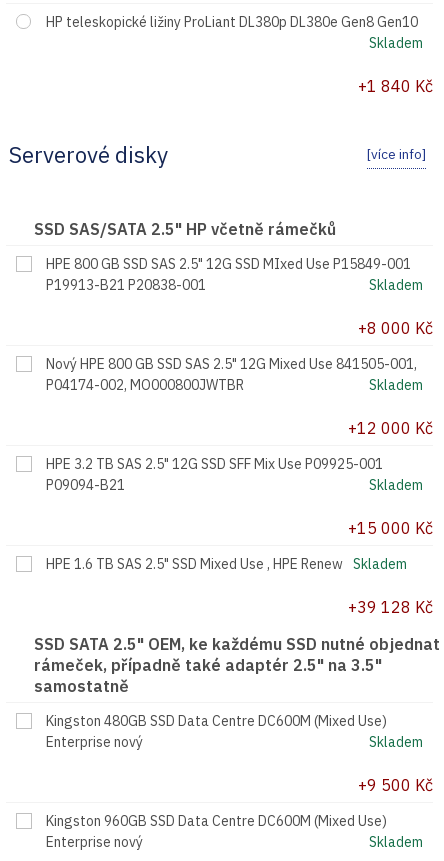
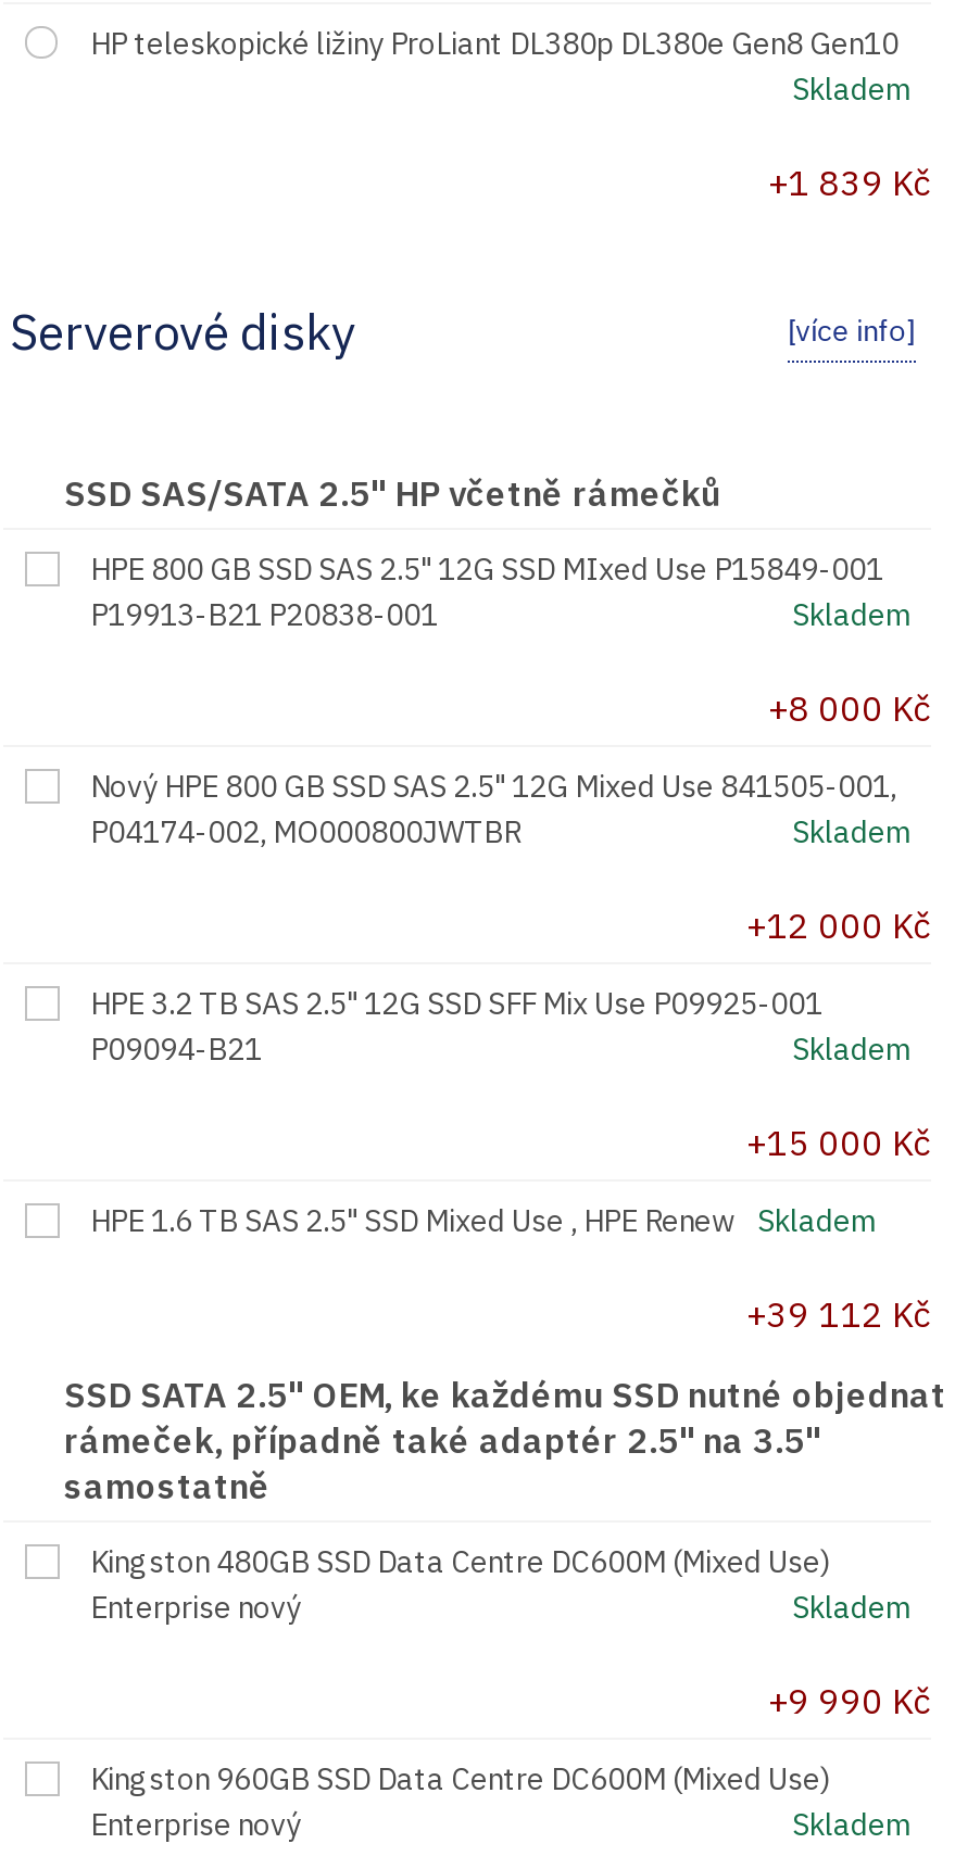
[358,76,433,96] +1 840 Kč -> [768,160,931,204] +1 839 Kč
[348,597,433,617] +39 128 Kč -> [746,1292,931,1335] +39 112 Kč
[358,775,433,795] +9 500 Kč -> [768,1679,931,1722] +9 990 Kč

